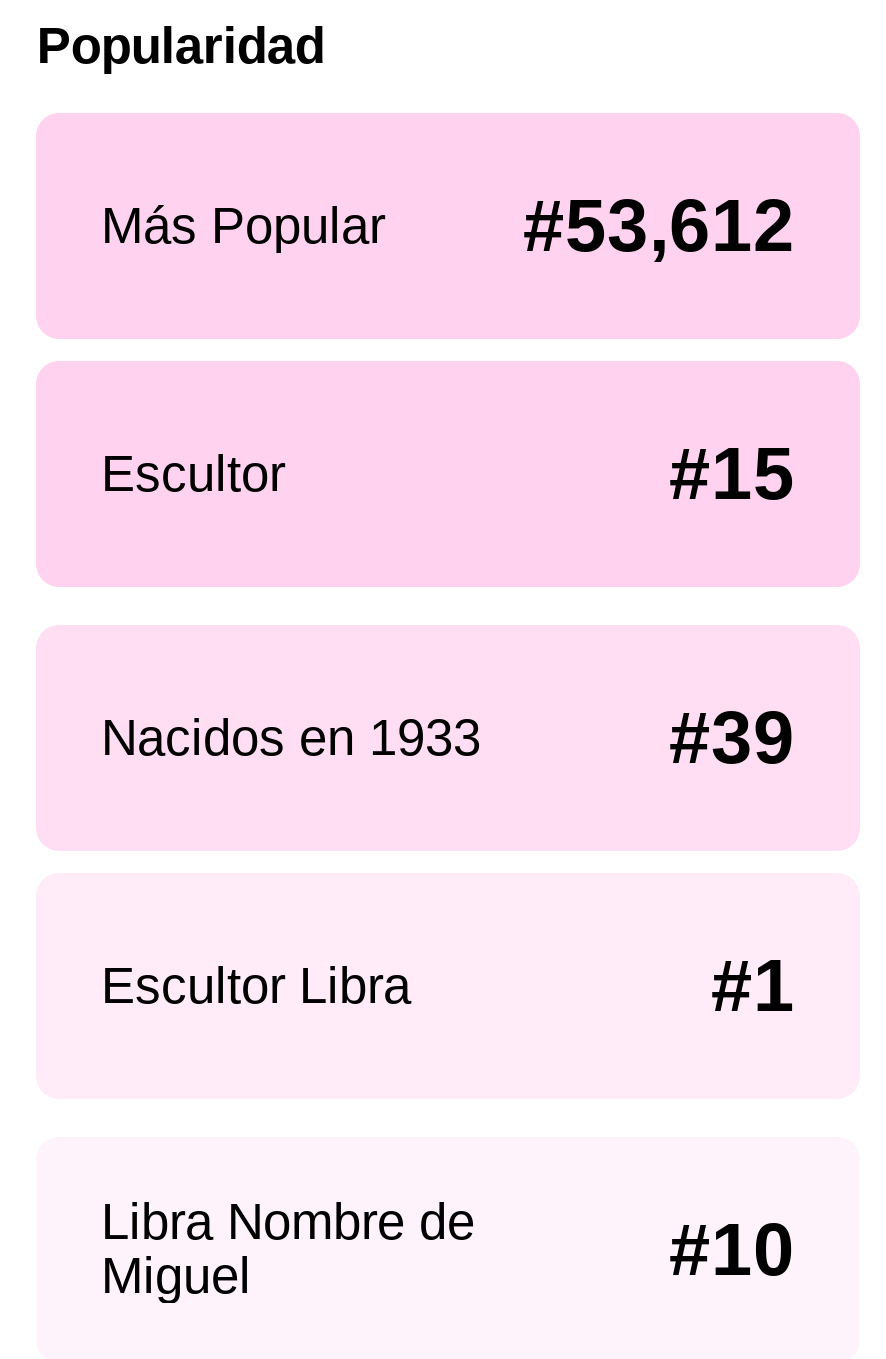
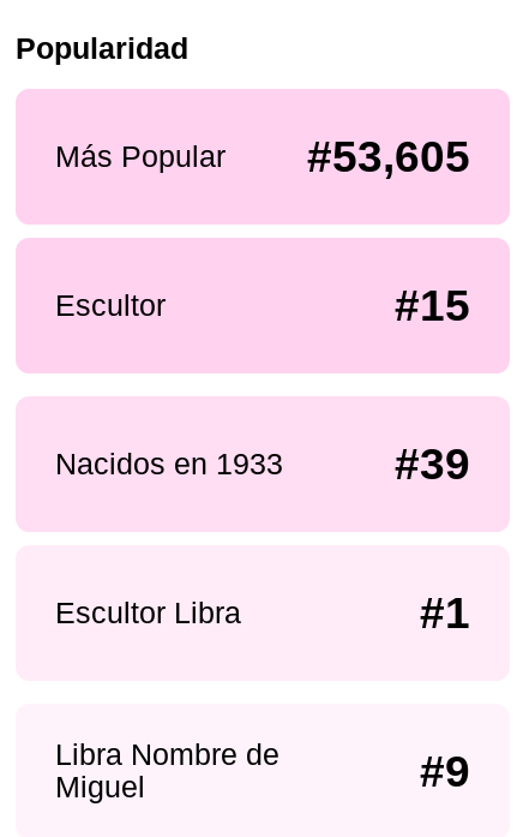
[523,185,795,267] #53,612 -> [308,132,471,181] #53,605
[669,1208,795,1290] #10 -> [420,747,471,796] #9

